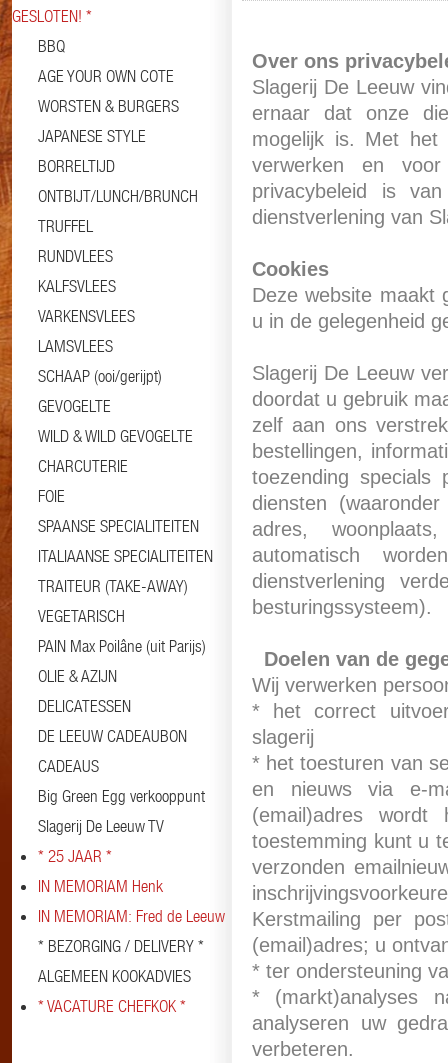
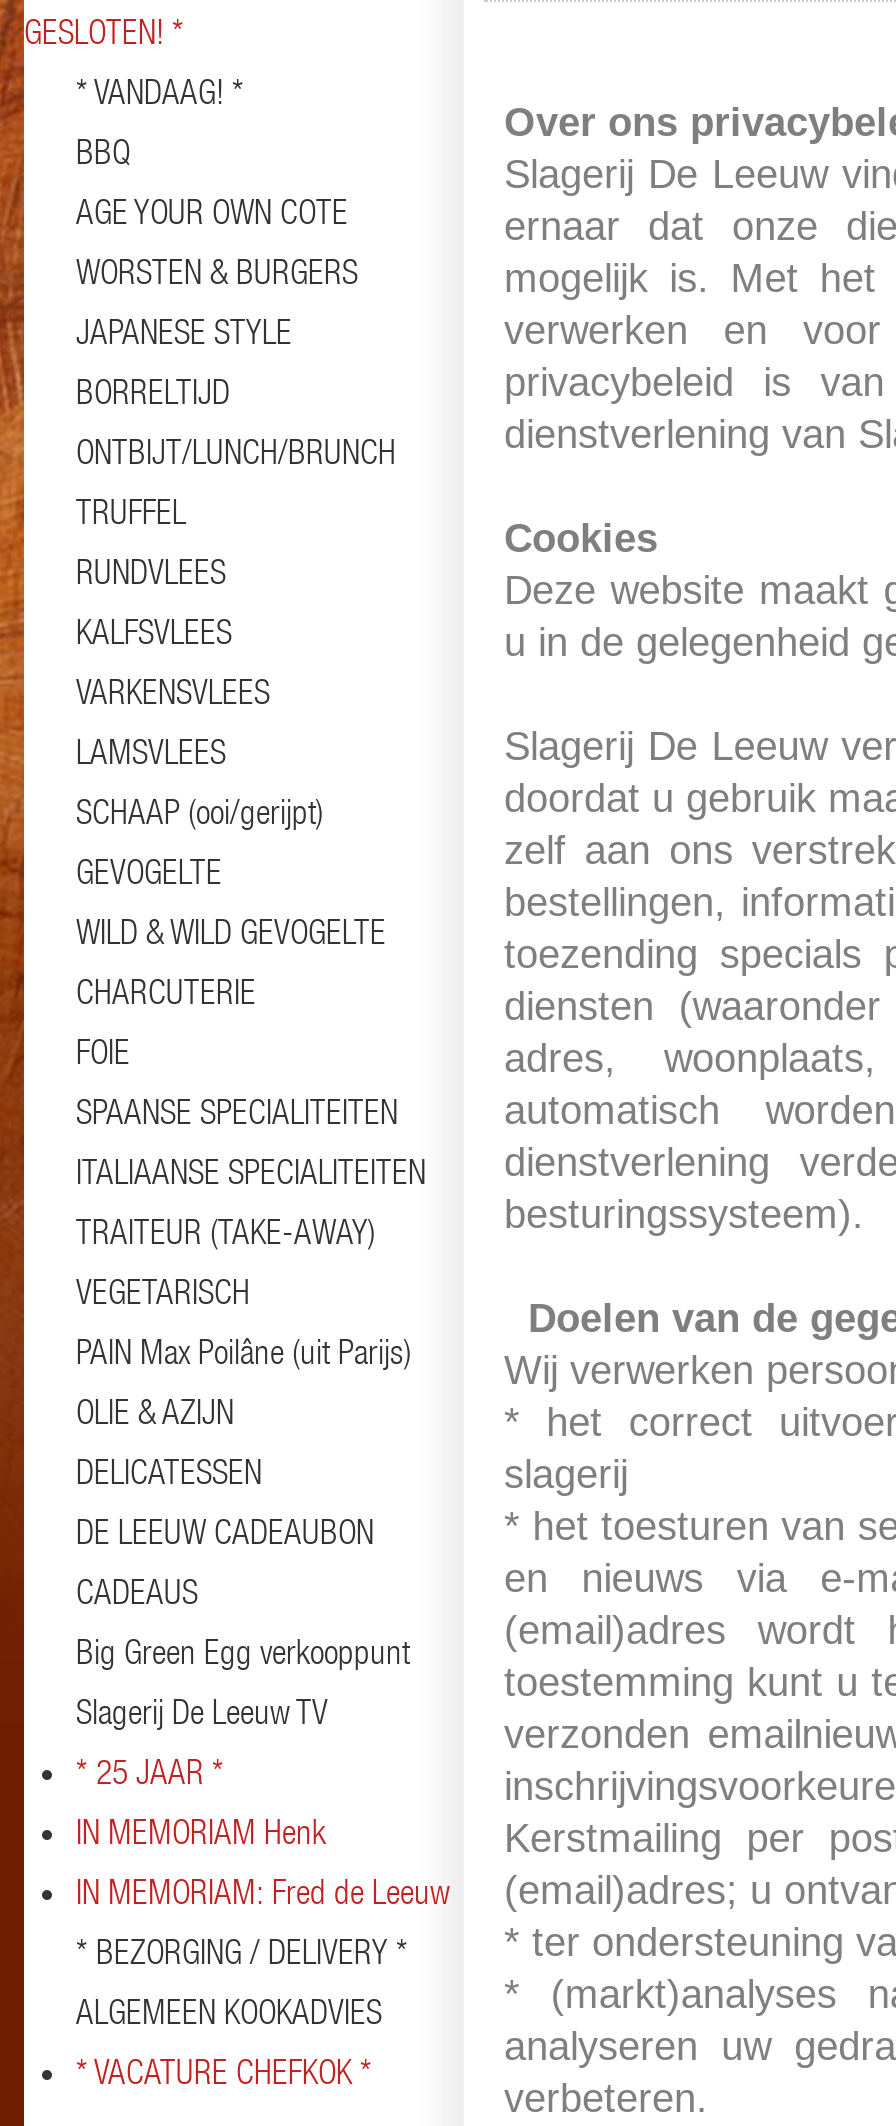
none -> [76,72,244,112] * VANDAAG! *
moved [38,36,225,1016] -> [76,132,450,2092]: BBQ | AGE YOUR OWN COTE | WORSTEN & BURGERS | ... | ALGEMEEN KOOKADVIES | * VACATURE CHEFKOK *

